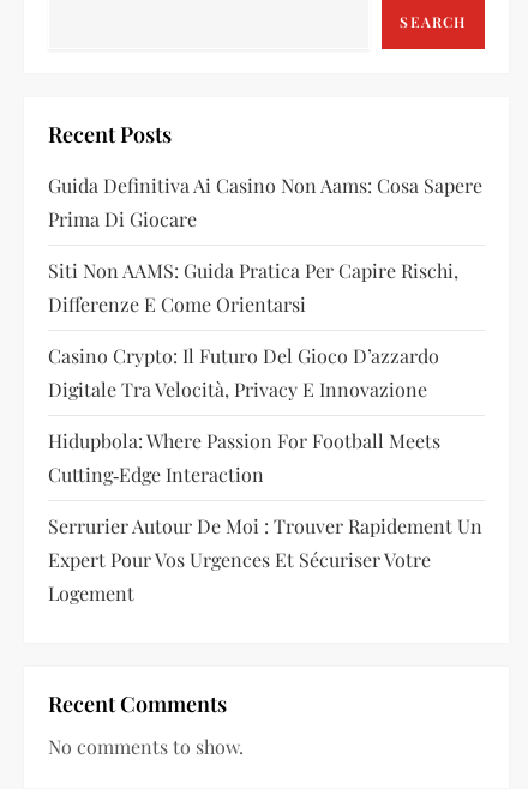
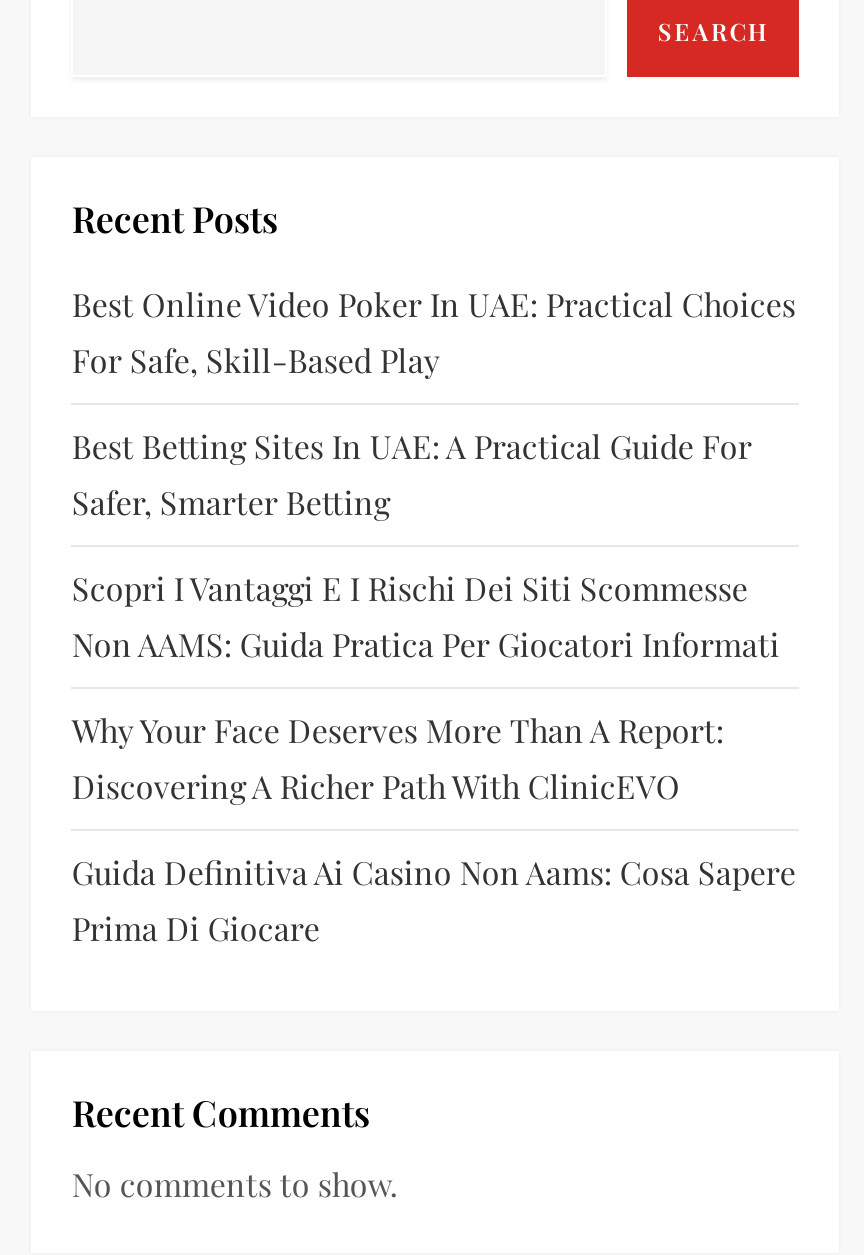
none -> [72,283,796,807] Best Online Video Poker In UAE: Practical Choices | For Safe, Skill-Based Play | Best Betting Sites In UAE: A Practical Guide For | Safer, Smarter Betting | Scopri I Vantaggi E I Rischi Dei Siti Scommesse | Non AAMS: Guida Pratica Per Giocatori Informati | Why Your Face Deserves More Than A Report: | Discovering A Richer Path With ClinicEVO
moved [48,173,483,231] -> [72,851,796,949]: Guida Definitiva Ai Casino Non Aams: Cosa Sapere | Prima Di Giocare
[48,258,483,606] Siti Non AAMS: Guida Pratica Per Capire Rischi, | Differenze E Come Orientarsi | Casino Crypto: Il Futuro Del Gioco D’azzardo | Digitale Tra Velocità, Privacy E Innovazione | Hidupbola: Where Passion For Football Meets | Cutting‑Edge Interaction | Serrurier Autour De Moi : Trouver Rapidement Un | Expert Pour Vos Urgences Et Sécuriser Votre | Logement -> none

